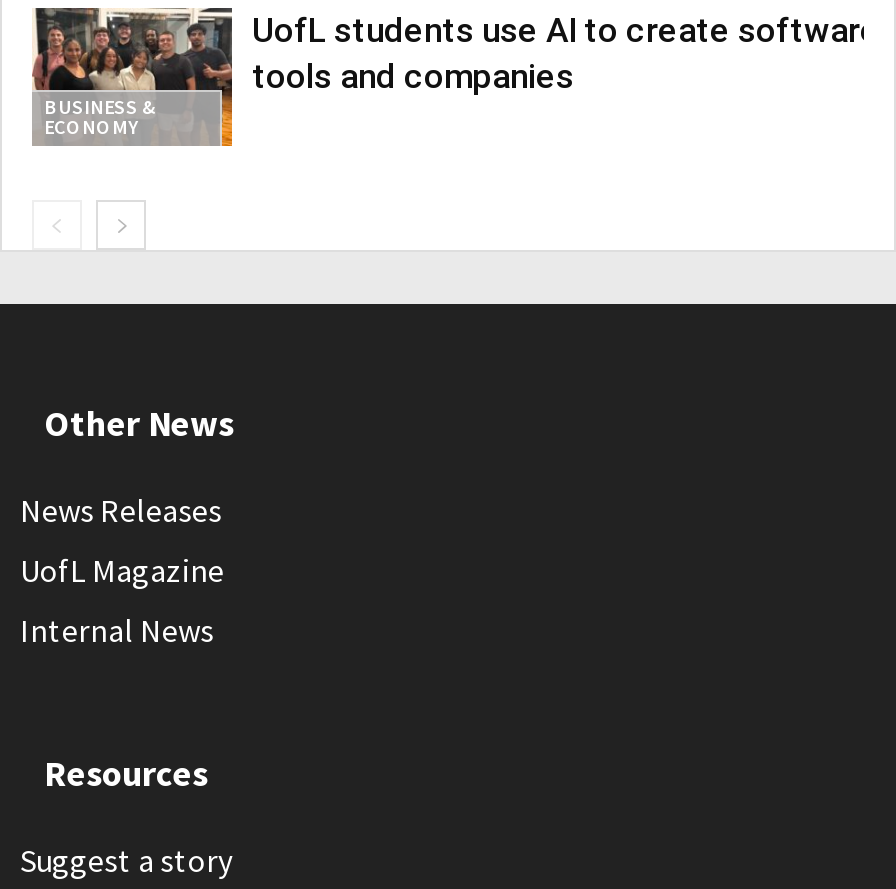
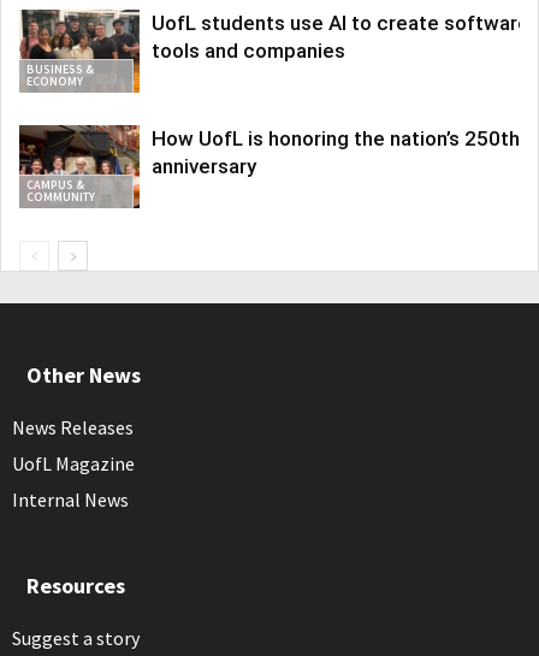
none -> [18,124,141,209] [image] | CAMPUS & | COMMUNITY
none -> [152,126,520,178] How UofL is honoring the nation’s 250th | anniversary

